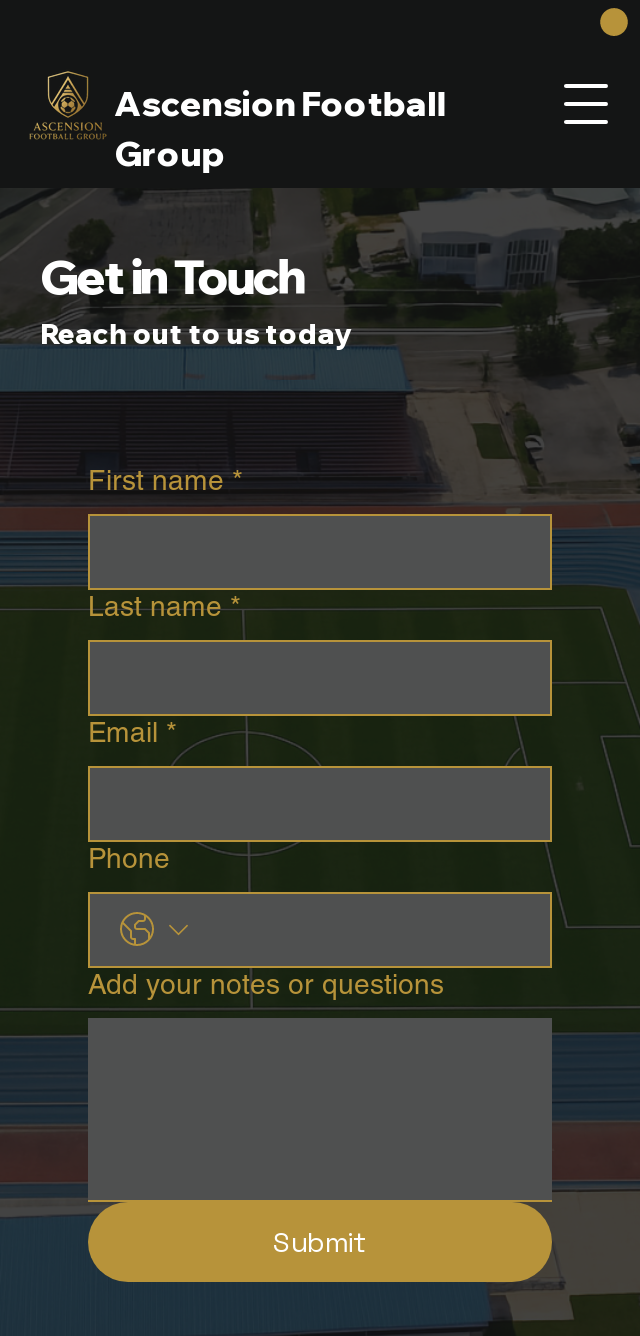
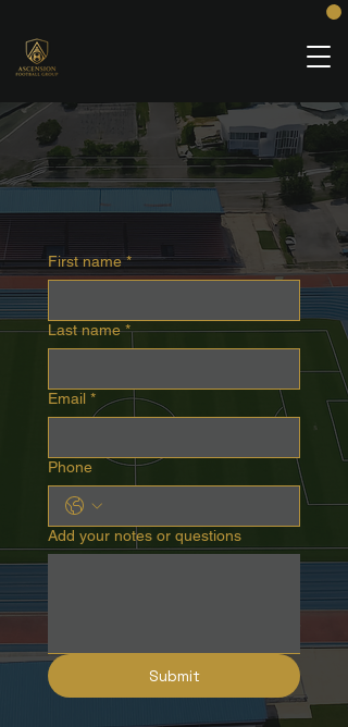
[40,82,446,352] Ascension Football | Group | Get in Touch | Reach out to us today -> none

